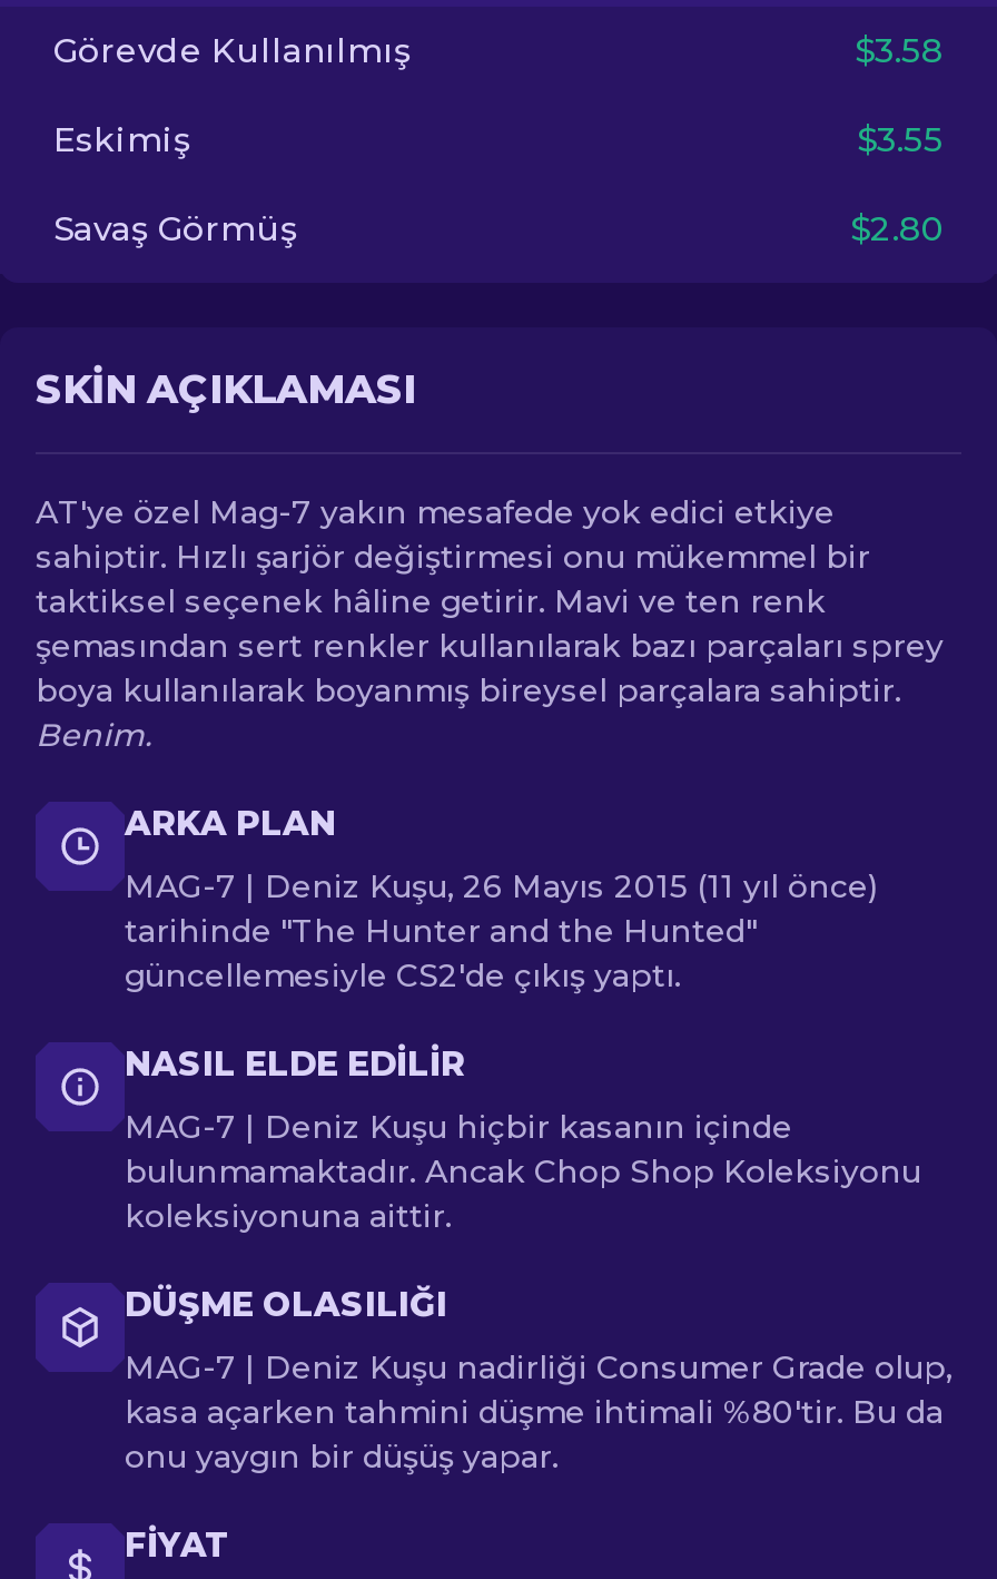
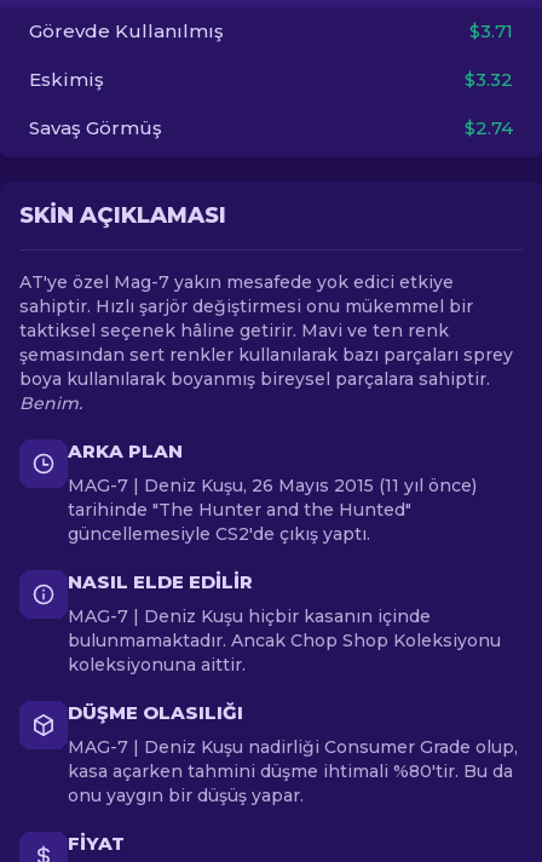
[855,29,944,71] $3.58 -> [469,19,513,42] $3.71
[857,118,944,160] $3.55 -> [465,68,513,91] $3.32
[850,207,944,249] $2.80 -> [465,116,513,139] $2.74

